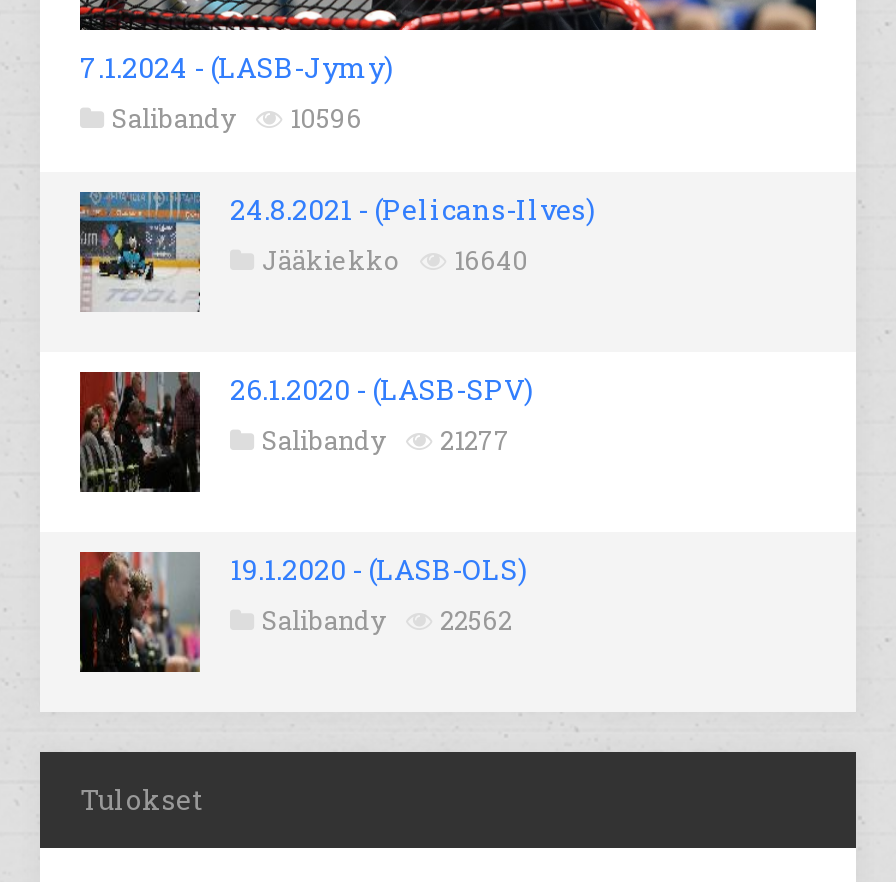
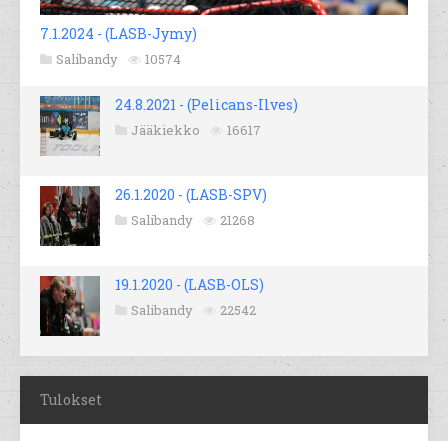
[112,101,362,137] Salibandy 10596 -> [56,50,181,68] Salibandy 10574
[262,243,528,279] Jääkiekko 16640 -> [131,121,261,139] Jääkiekko 16617
[262,423,510,459] Salibandy 21277 -> [131,211,255,229] Salibandy 21268
[262,603,512,639] Salibandy 22562 -> [131,301,256,319] Salibandy 22542

